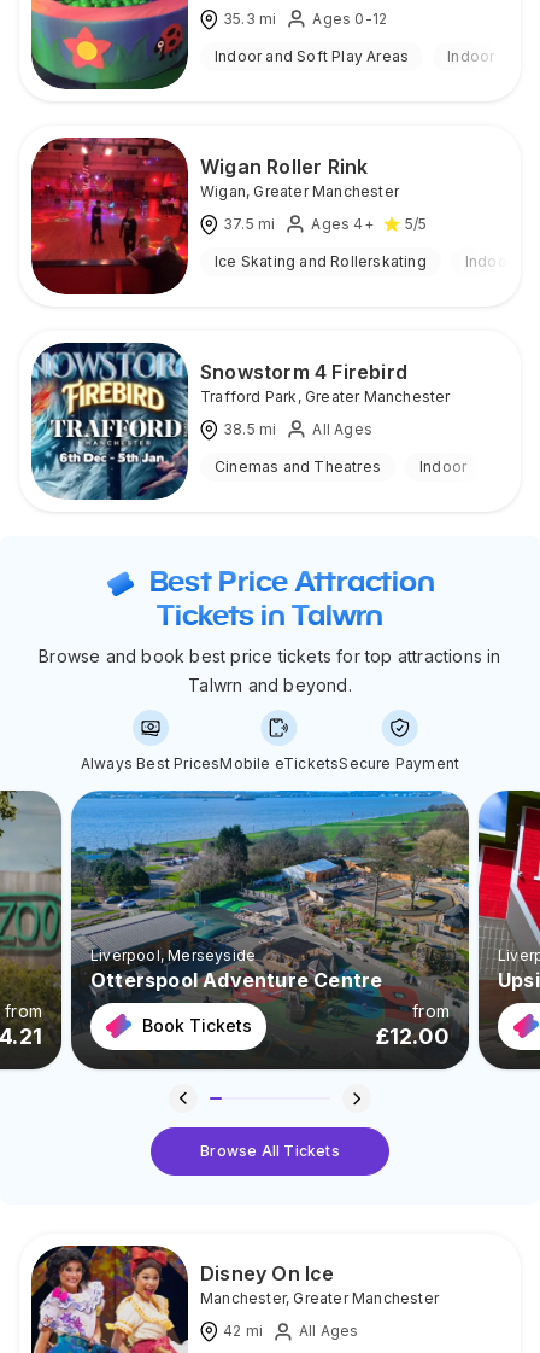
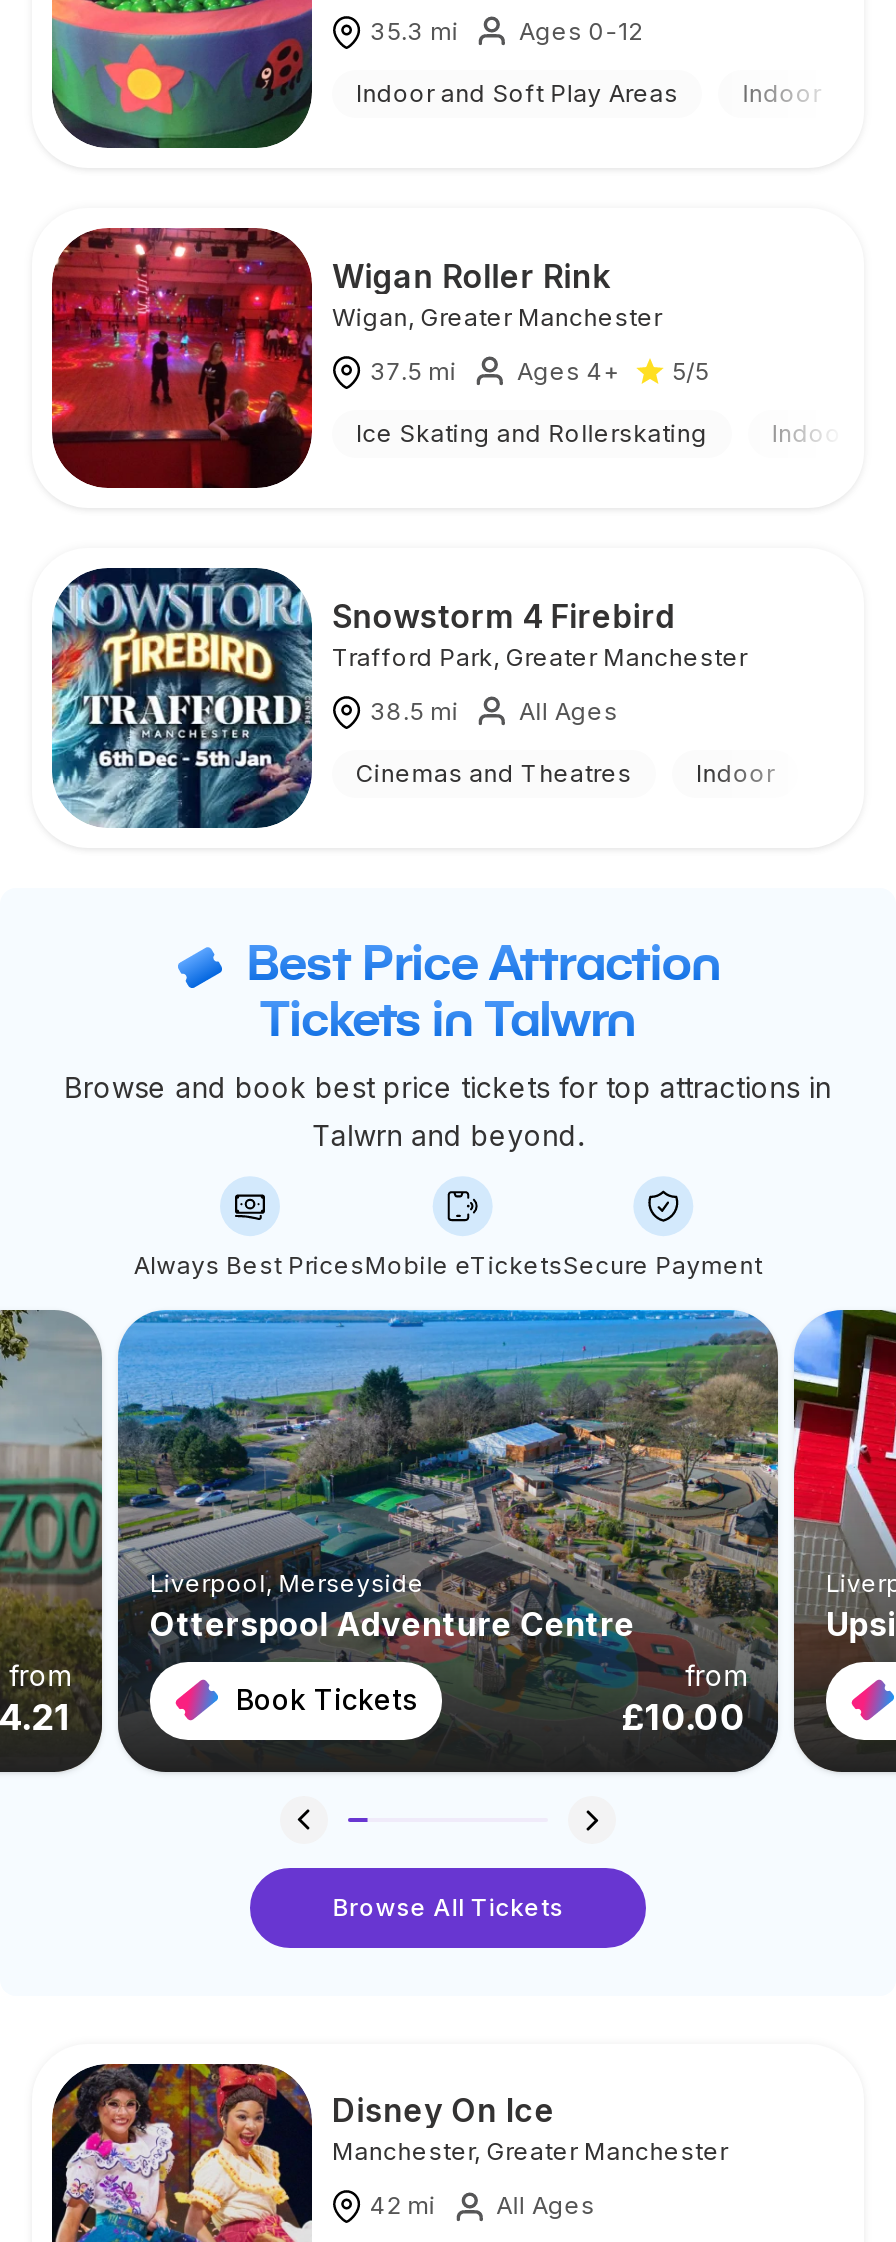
[376,1023,450,1049] £12.00 -> [622,1696,746,1738] £10.00

